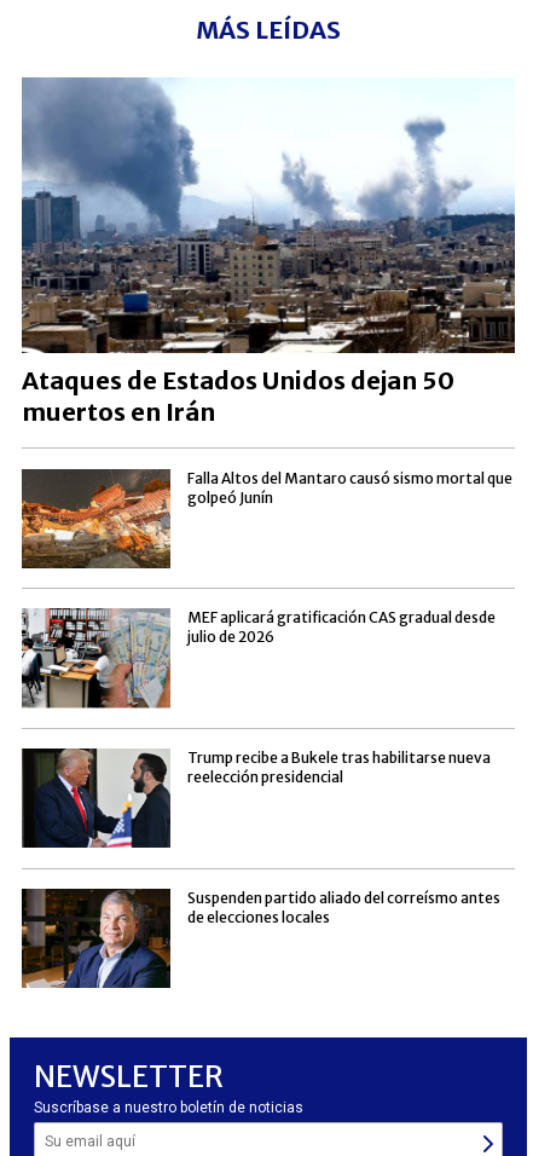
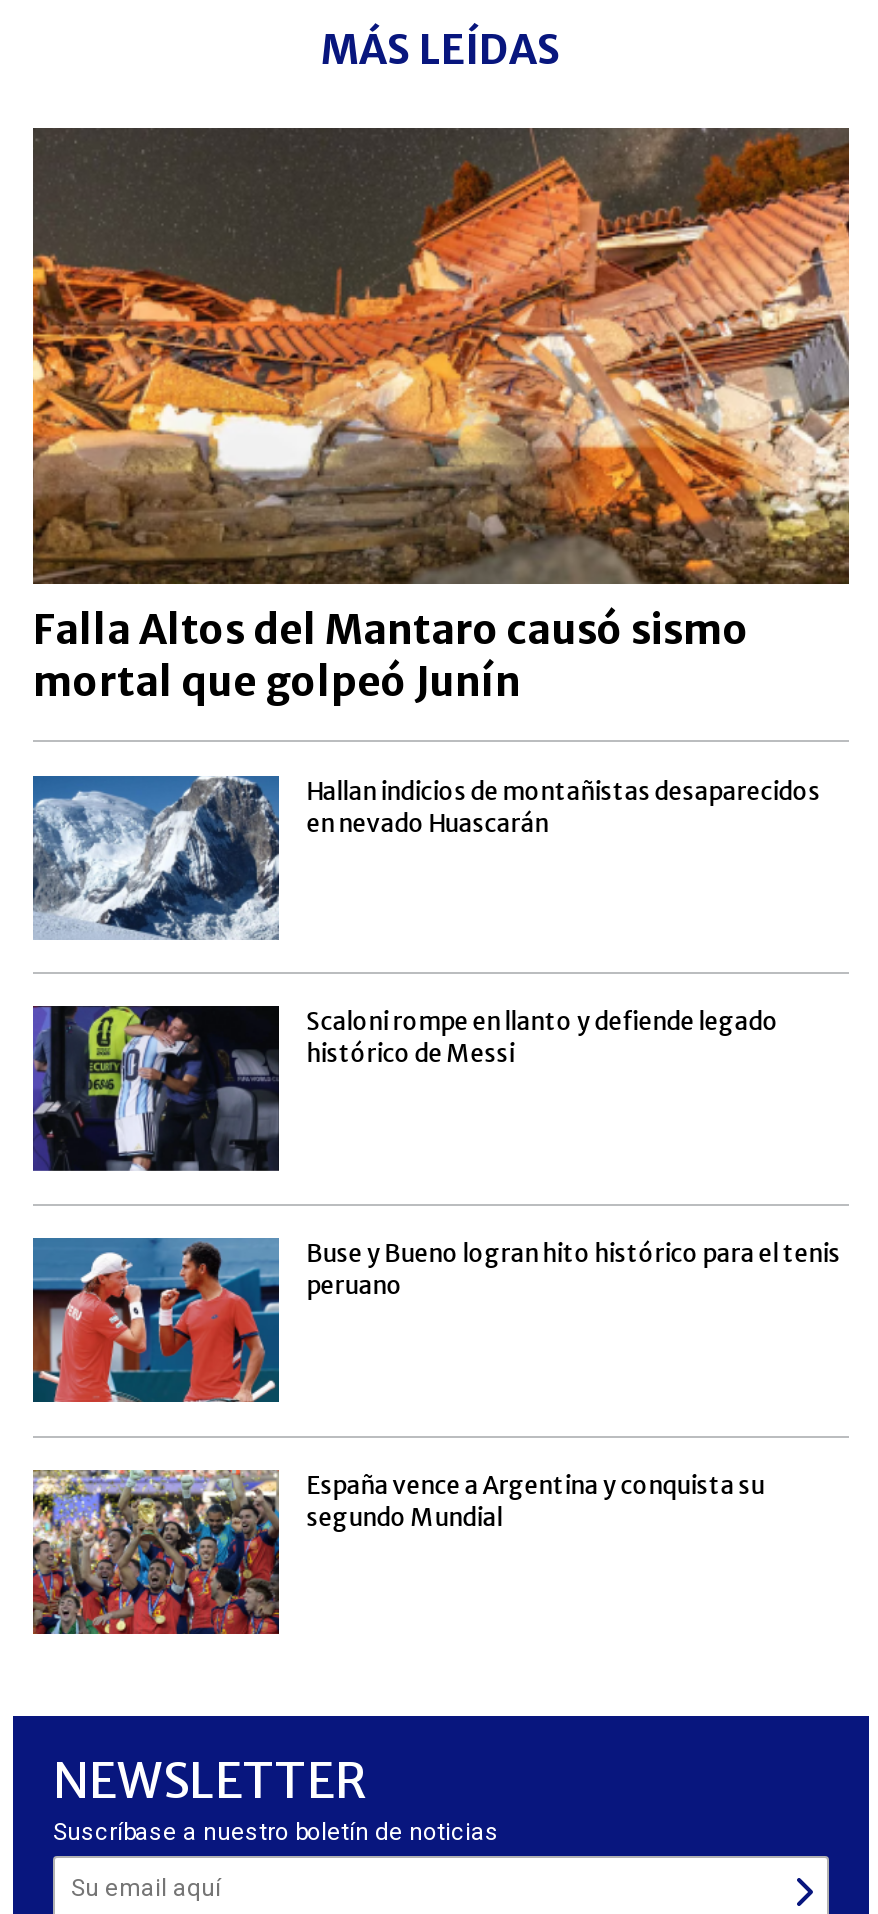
[21,77,516,427] [image] | Ataques de Estados Unidos dejan 50 | muertos en Irán -> [31,126,851,706] [image] | Falla Altos del Mantaro causó sismo | mortal que golpeó Junín
[21,468,512,570] [image] | Falla Altos del Mantaro causó sismo mortal que | golpeó Junín -> [31,774,821,940] [image] | Hallan indicios de montañistas desaparecidos | en nevado Huascarán
[21,607,495,709] [image] | MEF aplicará gratificación CAS gradual desde | julio de 2026 -> [31,1004,779,1172] [image] | Scaloni rompe en llanto y defiende legado | histórico de Messi
[21,747,490,849] [image] | Trump recibe a Bukele tras habilitarse nueva | reelección presidencial -> [31,1236,841,1404] [image] | Buse y Bueno logran hito histórico para el tenis | peruano
[21,888,500,989] [image] | Suspenden partido aliado del correísmo antes | de elecciones locales -> [31,1468,765,1636] [image] | España vence a Argentina y conquista su | segundo Mundial

